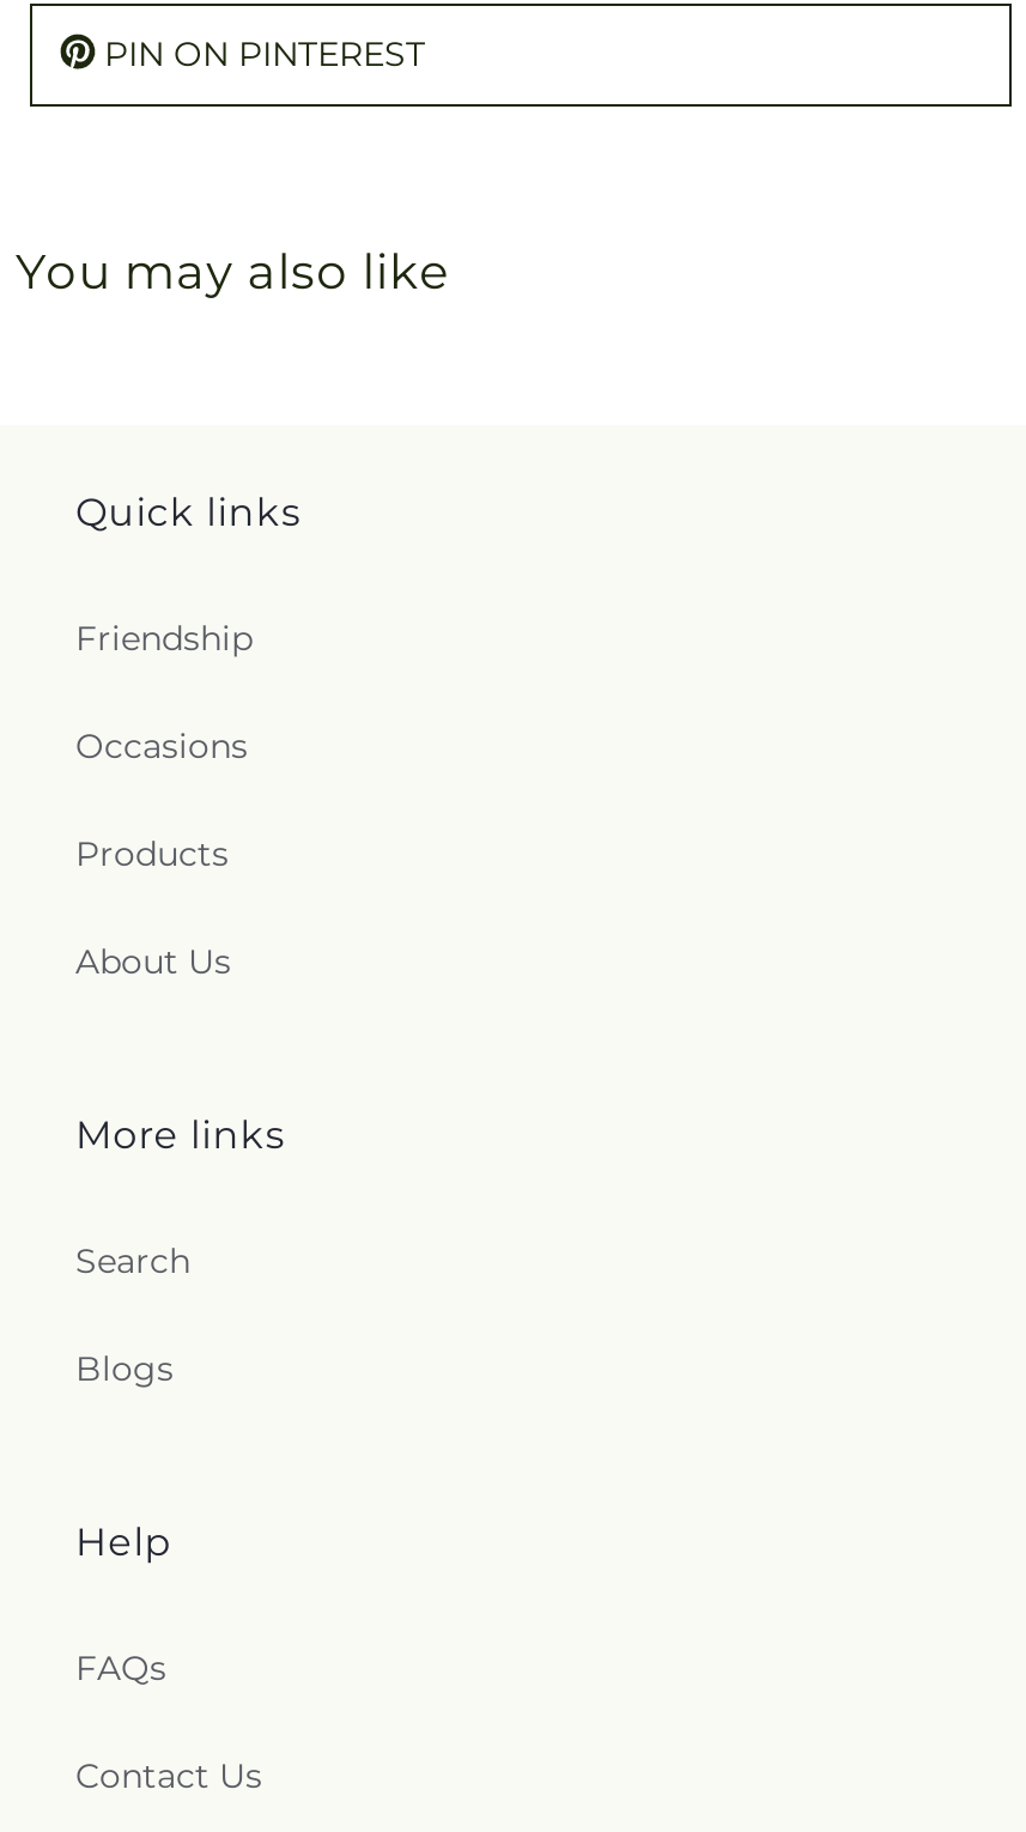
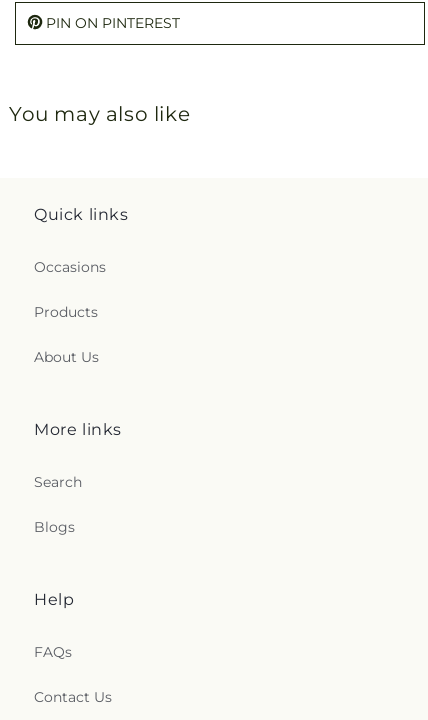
[75,617,253,660] Friendship -> none

